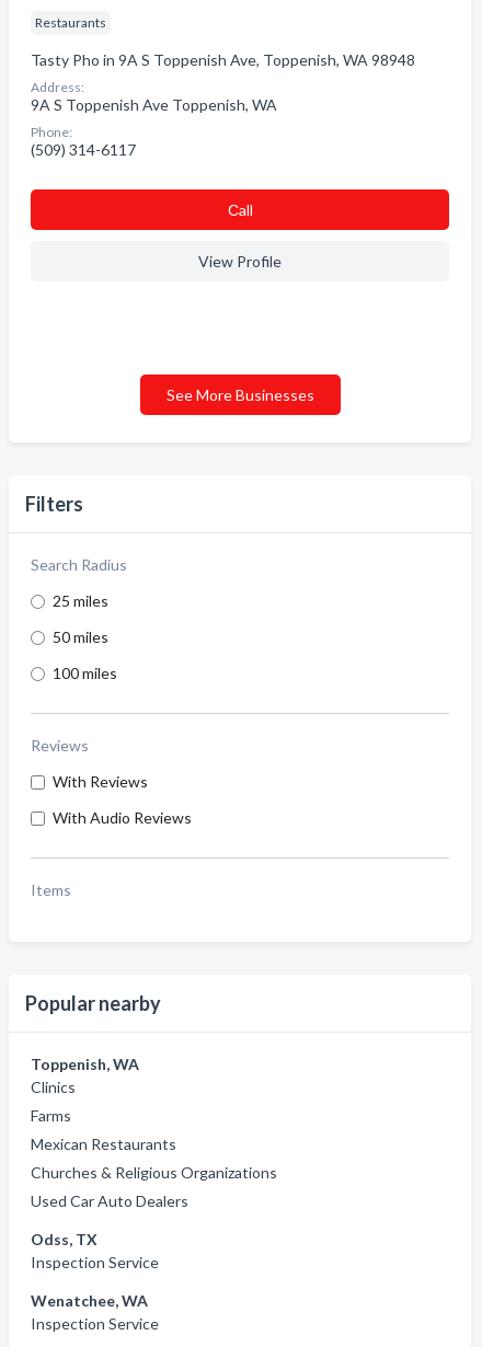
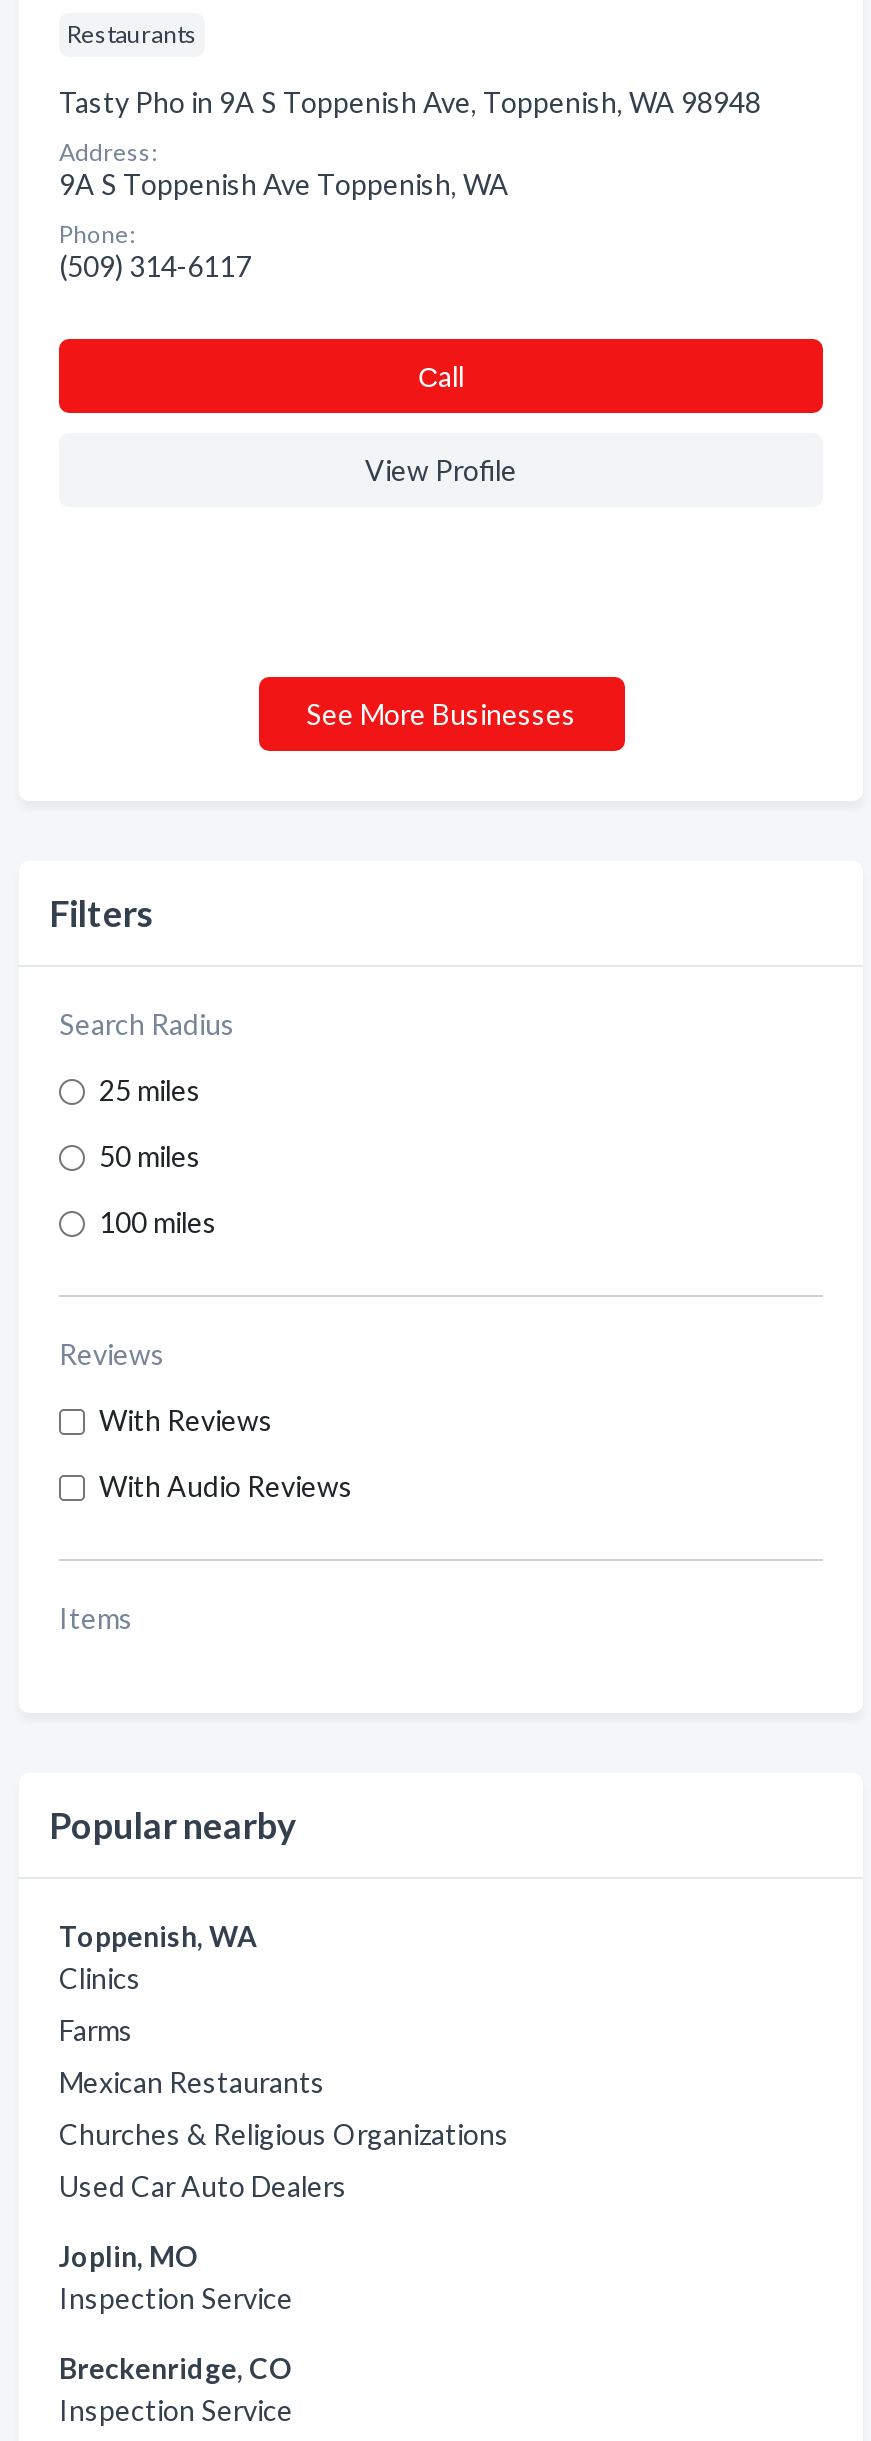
[31,1230,97,1248] Odss, TX -> [59,2239,199,2273] Joplin, MO
[31,1291,148,1310] Wenatchee, WA -> [59,2351,293,2385] Breckenridge, CO

